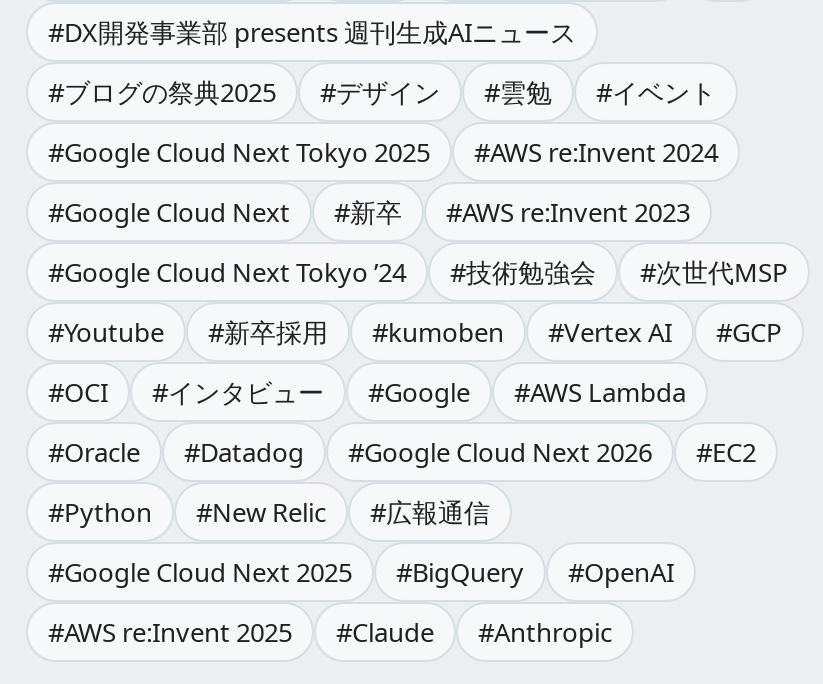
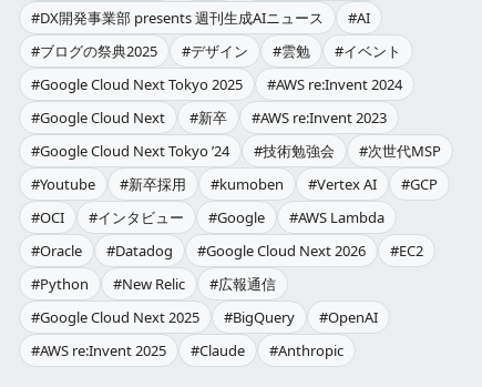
none -> [348,7,370,27] #AI

